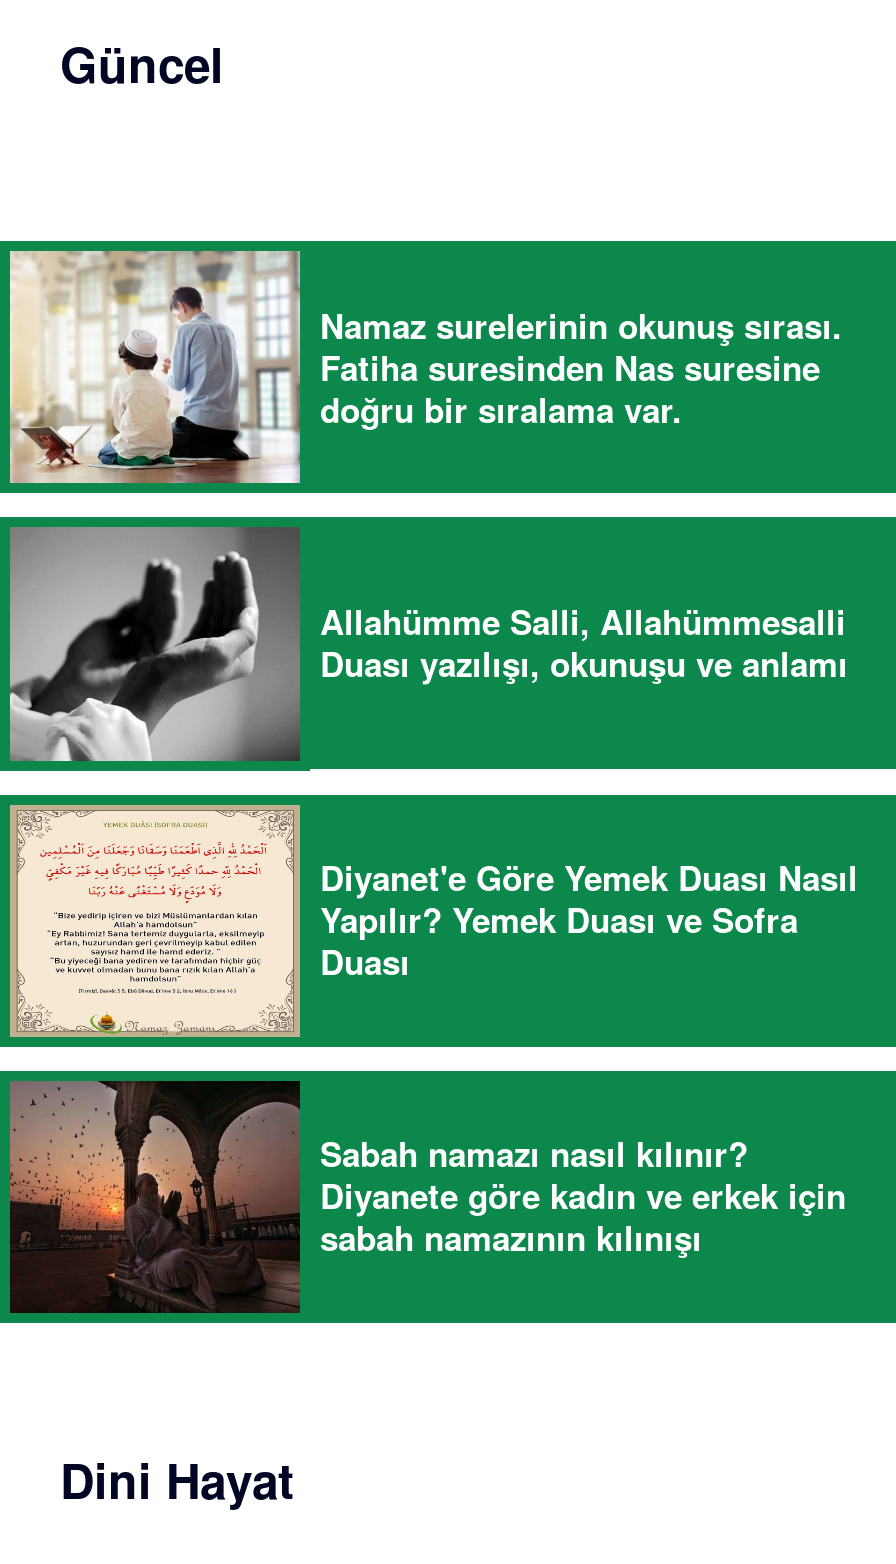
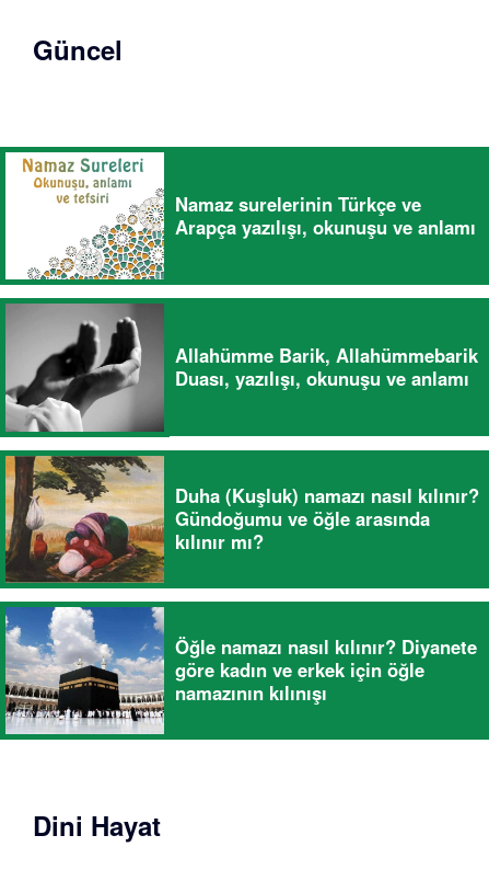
[8,249,842,485] [image] | Namaz surelerinin okunuş sırası. | Fatiha suresinden Nas suresine | doğru bir sıralama var. -> [4,151,476,281] [image] | Namaz surelerinin Türkçe ve | Arapça yazılışı, okunuşu ve anlamı
[320,598,848,688] Allahümme Salli, Allahümmesalli | Duası yazılışı, okunuşu ve anlamı -> [175,342,478,392] Allahümme Barik, Allahümmebarik | Duası, yazılışı, okunuşu ve anlamı
[8,803,858,1037] [image] | Diyanet'e Göre Yemek Duası Nasıl | Yapılır? Yemek Duası ve Sofra | Duası -> [4,456,479,583] [image] | Duha (Kuşluk) namazı nasıl kılınır? | Gündoğumu ve öğle arasında | kılınır mı?
[8,1079,846,1315] [image] | Sabah namazı nasıl kılınır? | Diyanete göre kadın ve erkek için | sabah namazının kılınışı -> [4,606,477,735] [image] | Öğle namazı nasıl kılınır? Diyanete | göre kadın ve erkek için öğle | namazının kılınışı

